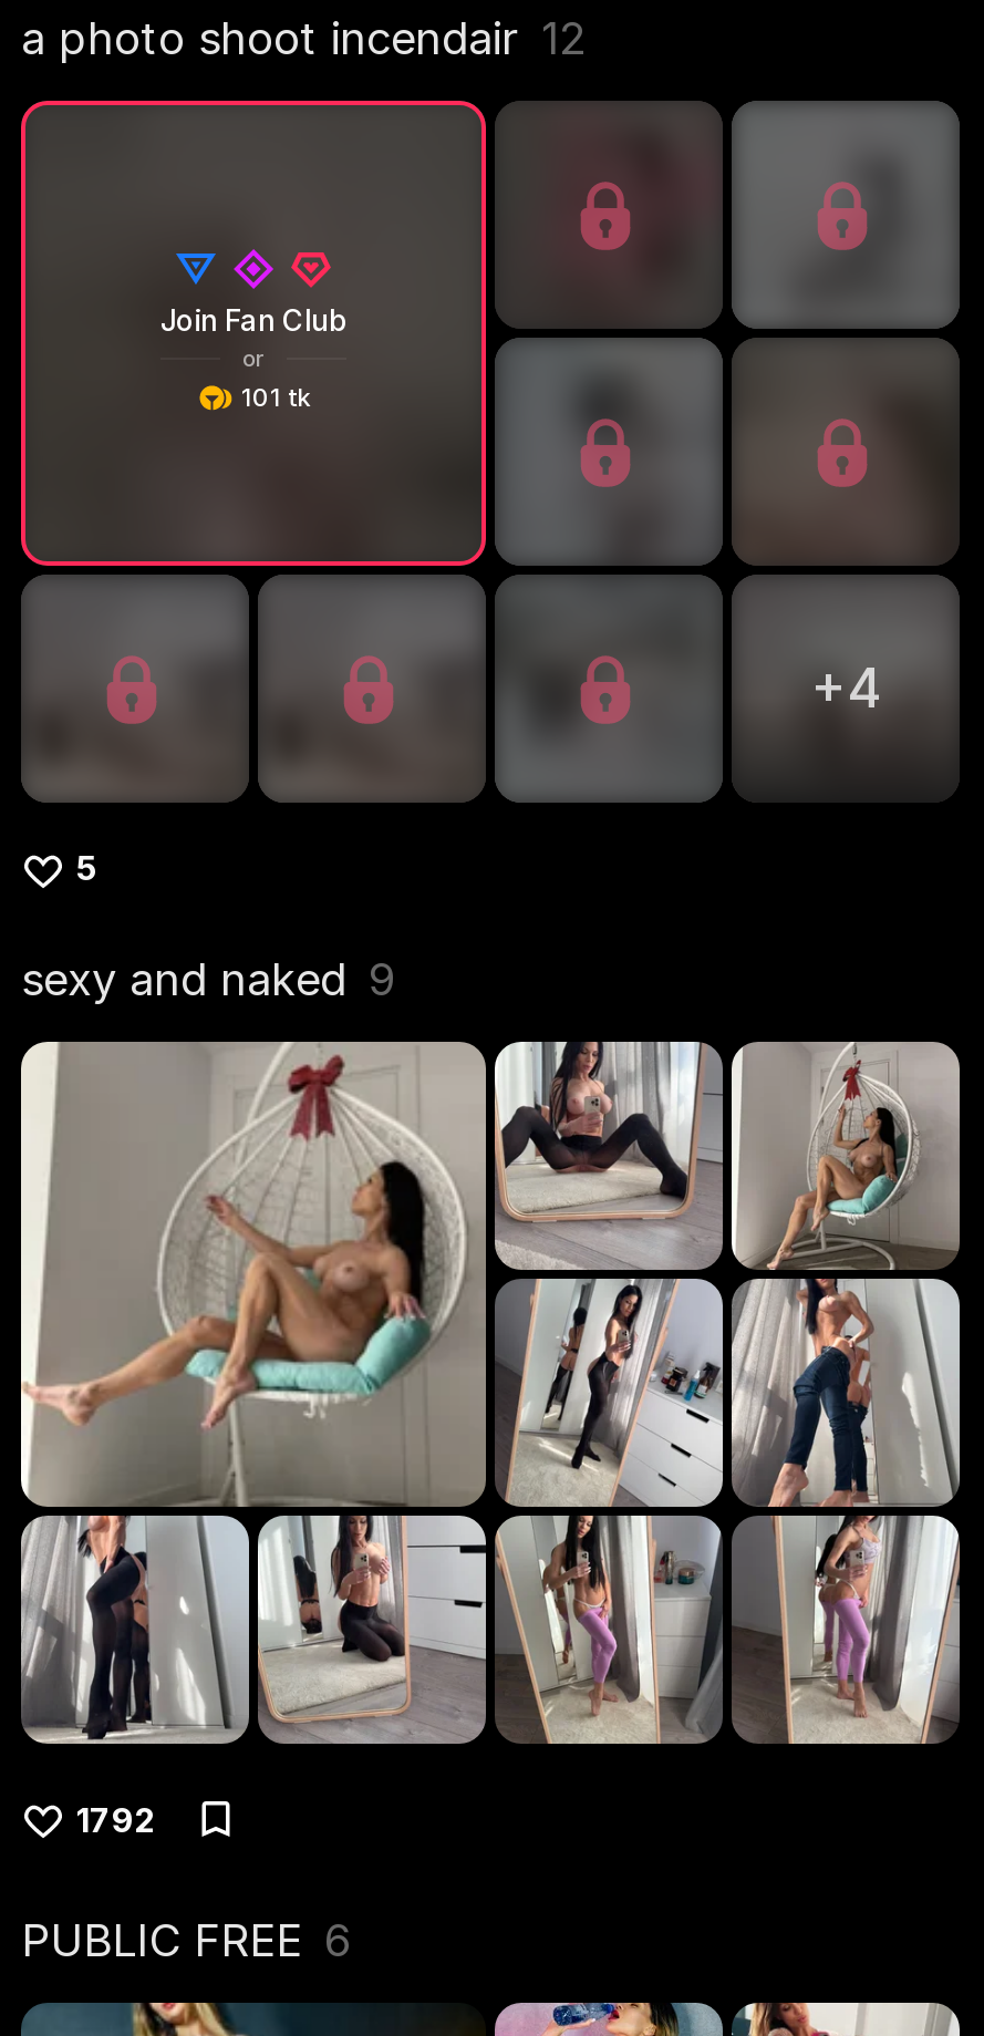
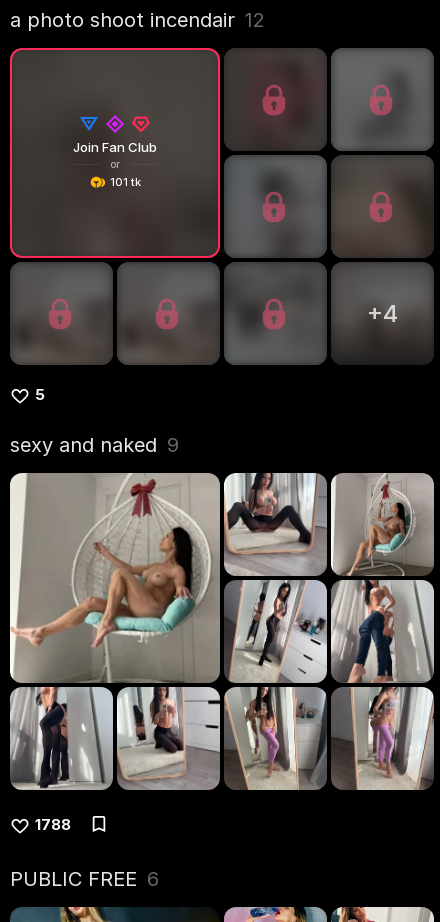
[76,1798,154,1840] 1792 -> [35,815,71,834] 1788

